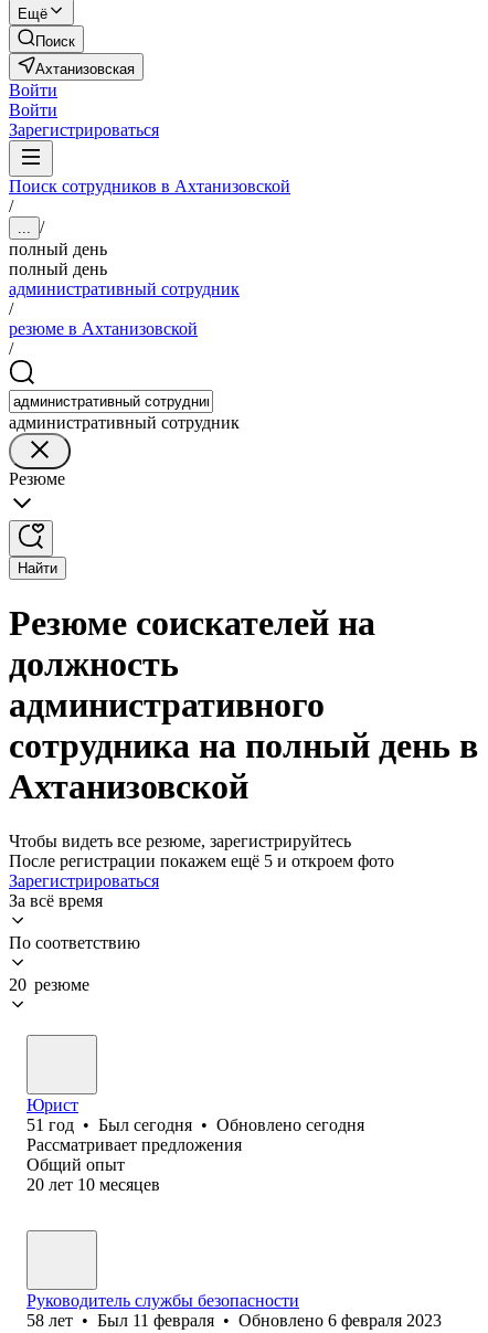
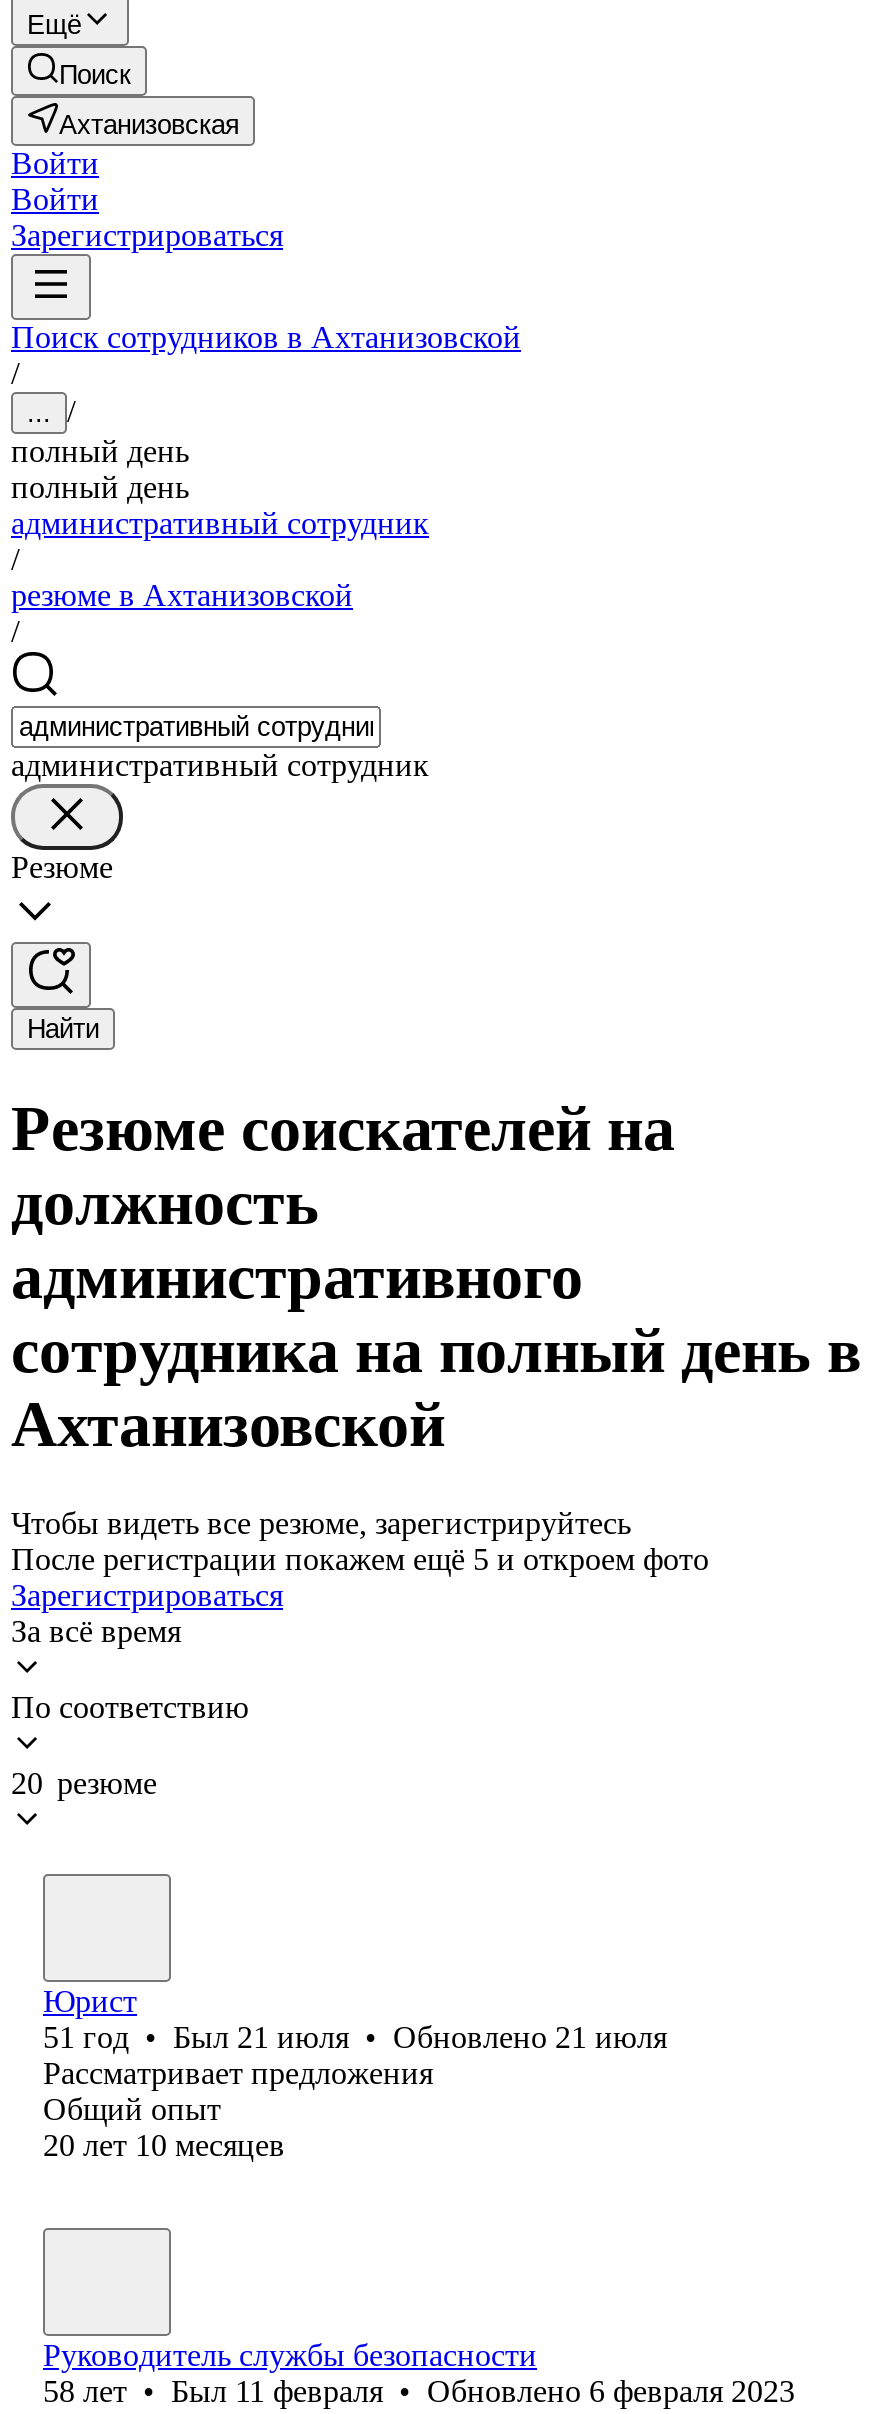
[26,1115,364,1134] 51 год • Был сегодня • Обновлено сегодня -> [43,2020,667,2054] 51 год • Был 21 июля • Обновлено 21 июля

